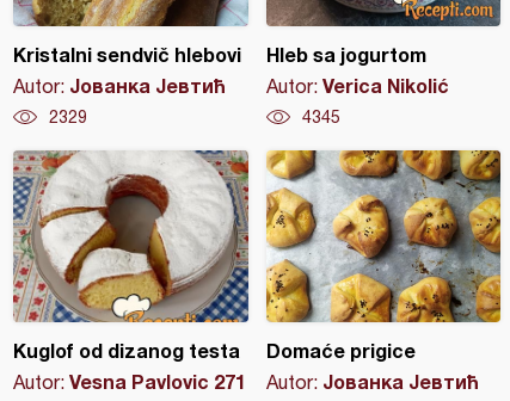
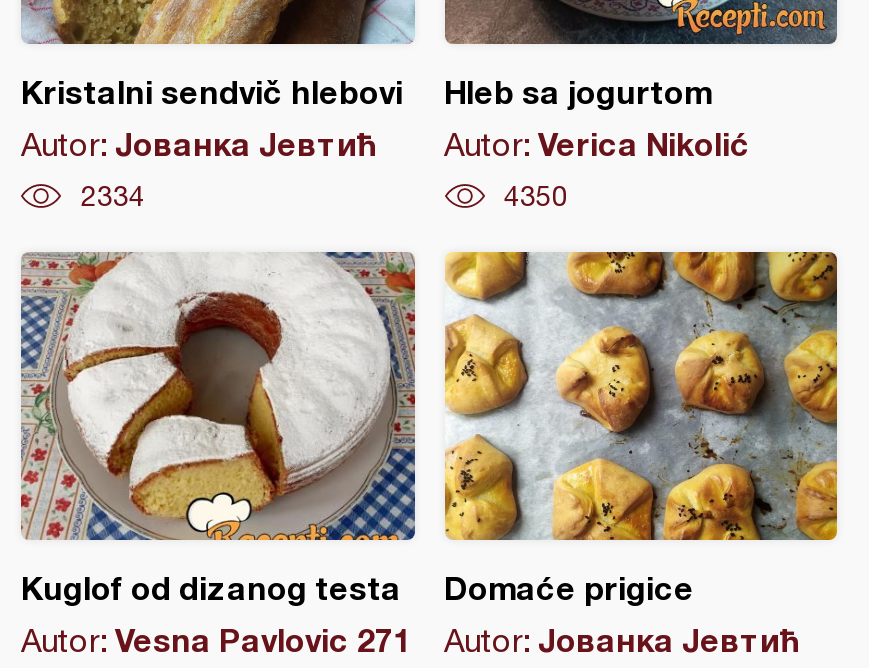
[49,107,87,126] 2329 -> [81,179,145,211] 2334
[302,107,340,126] 4345 -> [504,179,568,211] 4350

